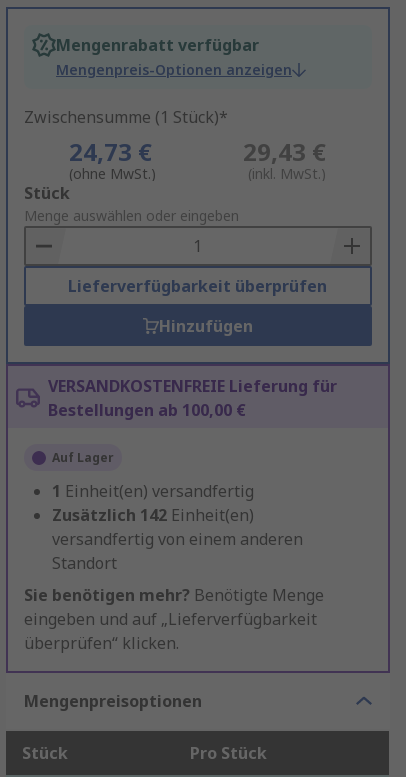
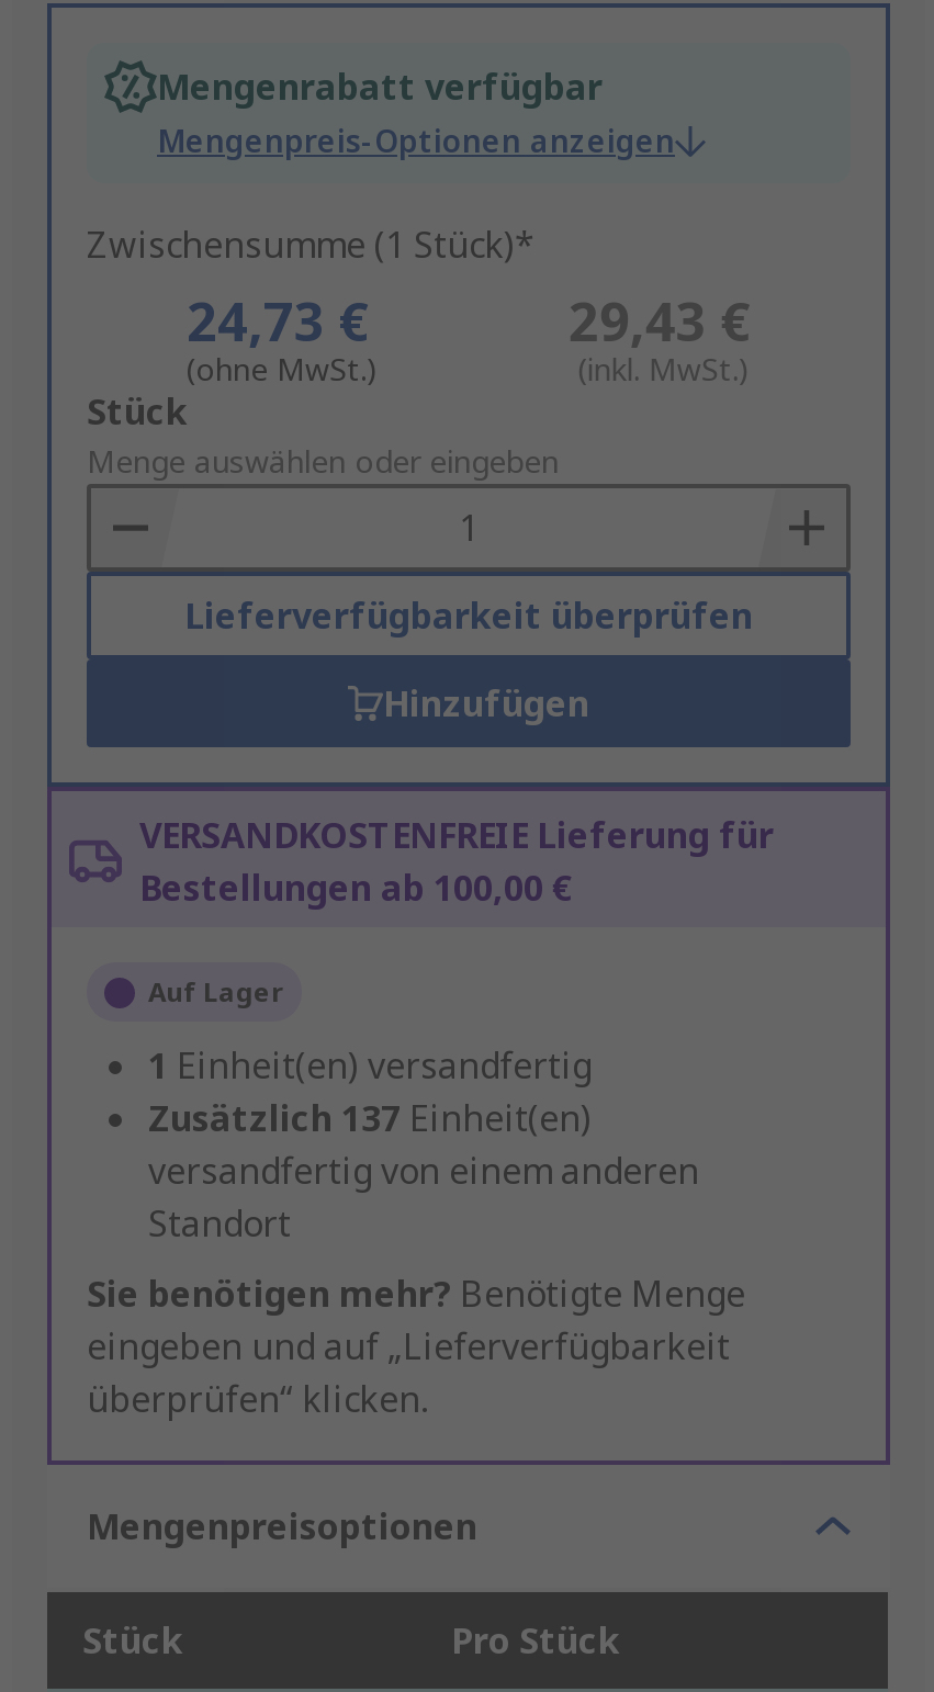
[52,504,254,526] Zusätzlich 142 Einheit(en) -> [148,1095,592,1143] Zusätzlich 137 Einheit(en)

